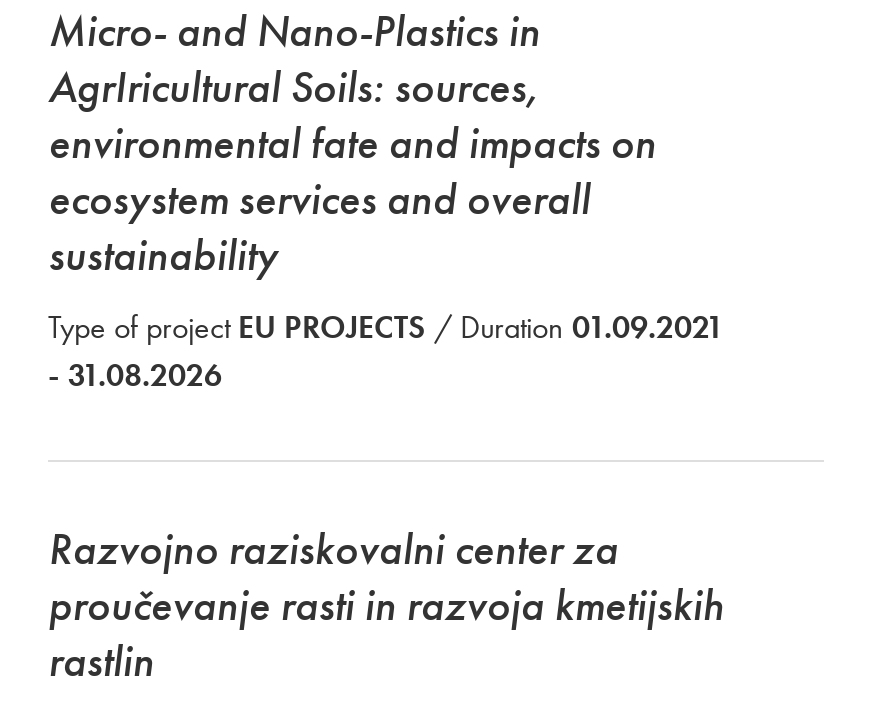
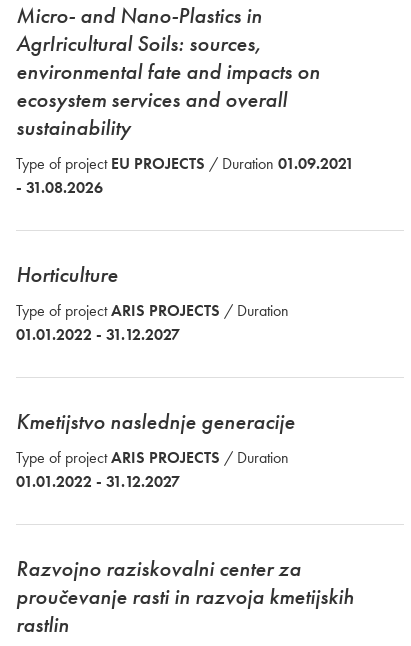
none -> [16,260,295,492] Horticulture | Type of projectARIS PROJECTS / Duration | 01.01.2022 - 31.12.2027 | Kmetijstvo naslednje generacije | Type of projectARIS PROJECTS / Duration | 01.01.2022 - 31.12.2027

